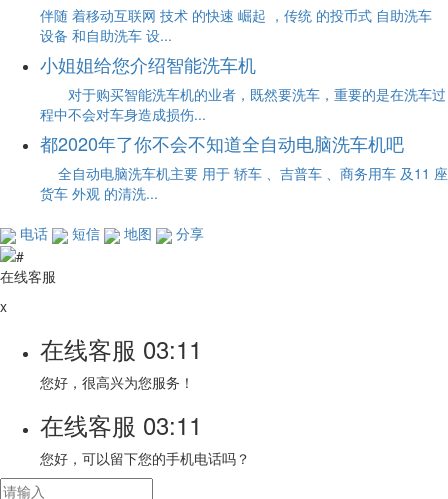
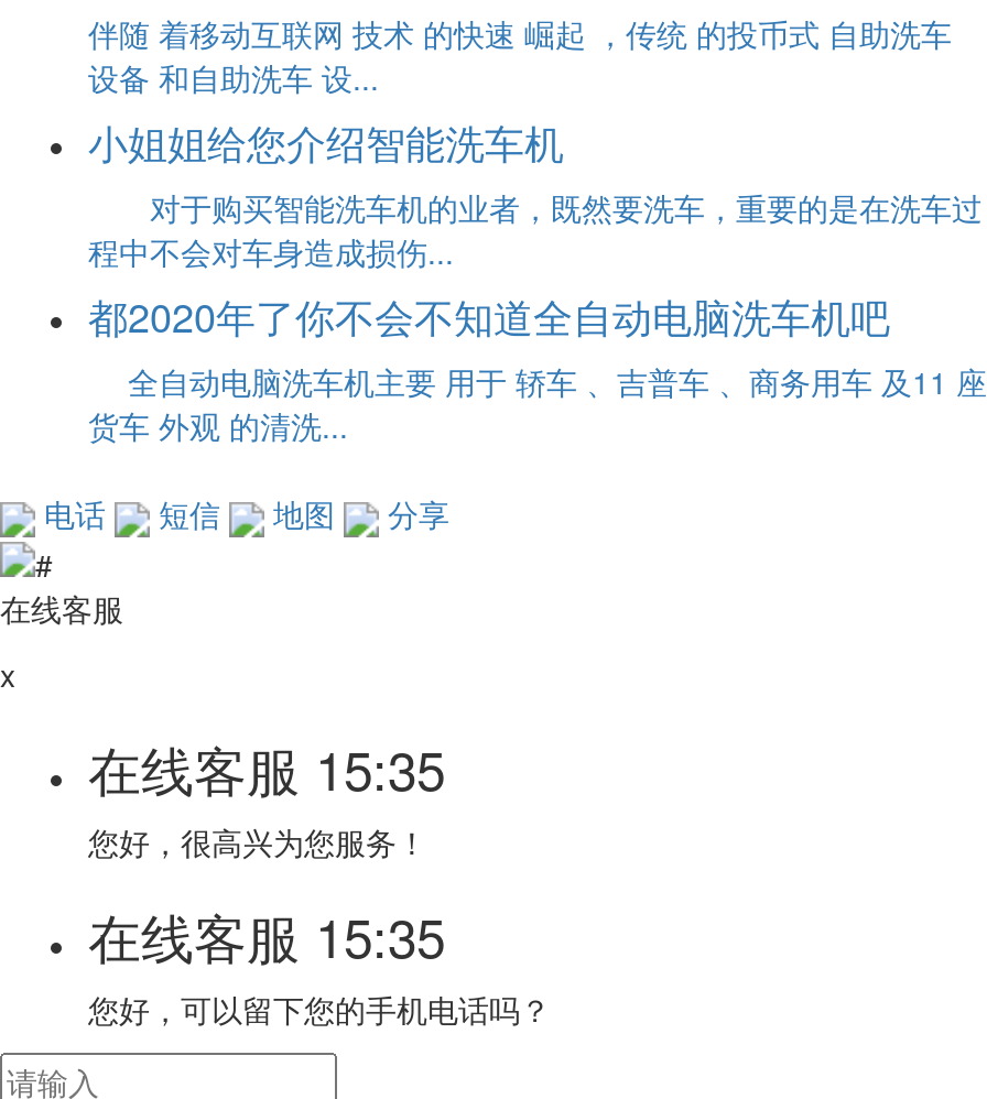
[40,331,202,366] 在线客服03:11 -> [88,729,445,806] 在线客服15:35
[40,407,202,442] 在线客服03:11 -> [88,896,445,973] 在线客服15:35

